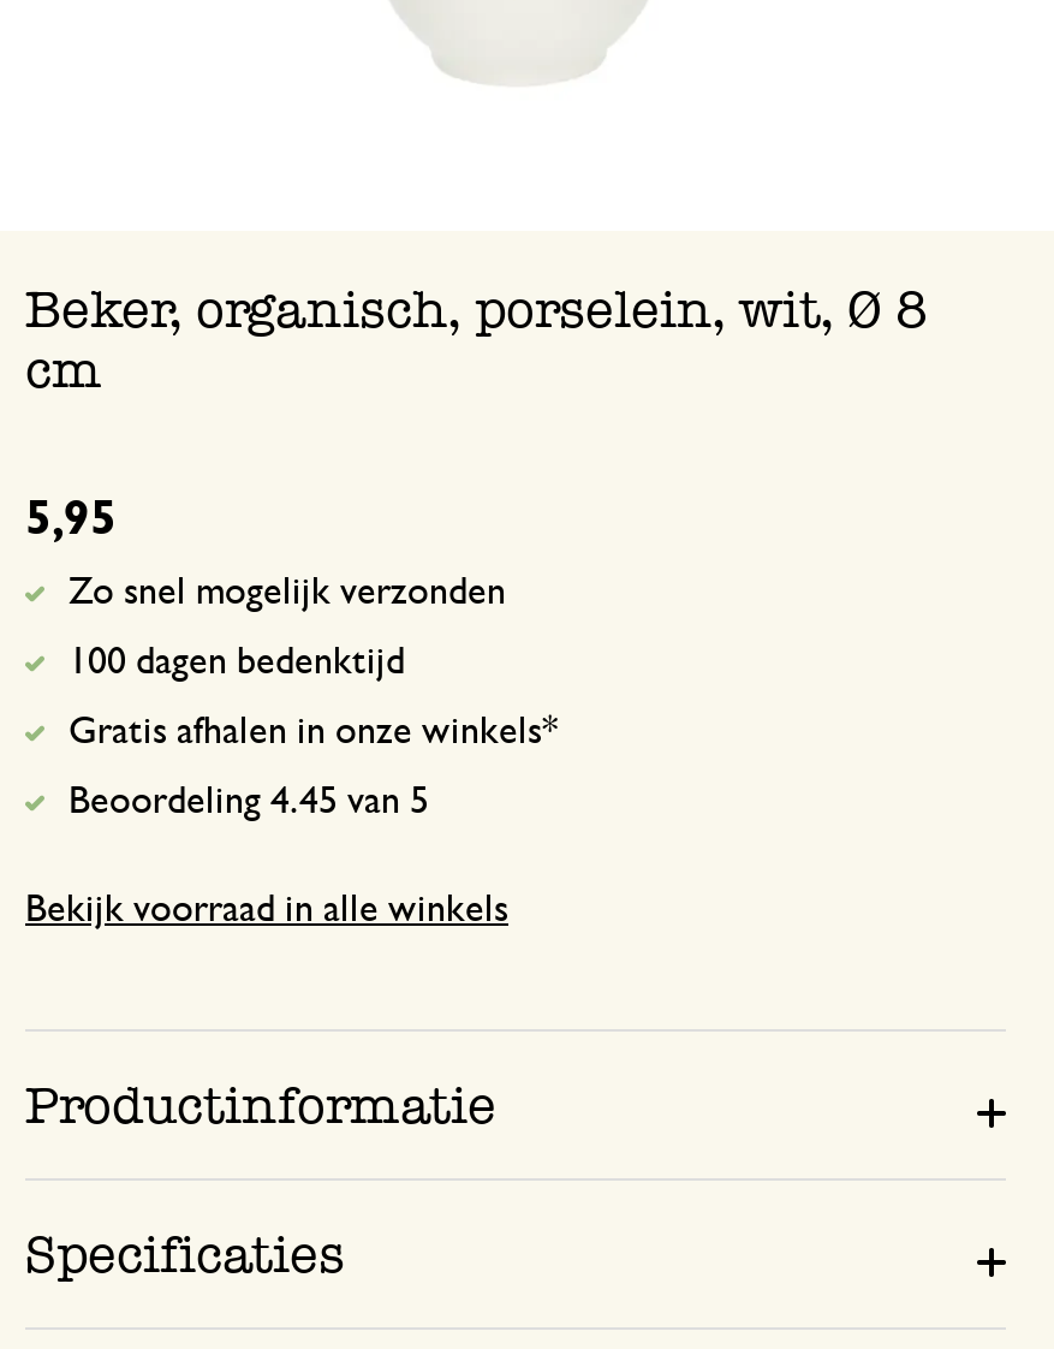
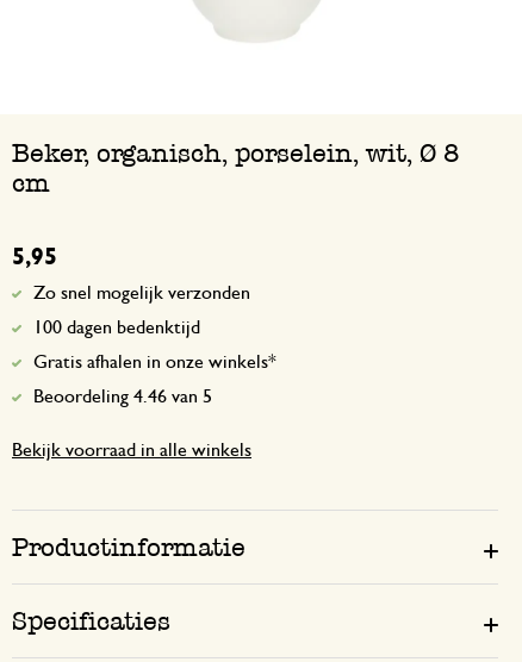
[69,782,429,821] Beoordeling 4.45 van 5 -> [33,387,212,406] Beoordeling 4.46 van 5

